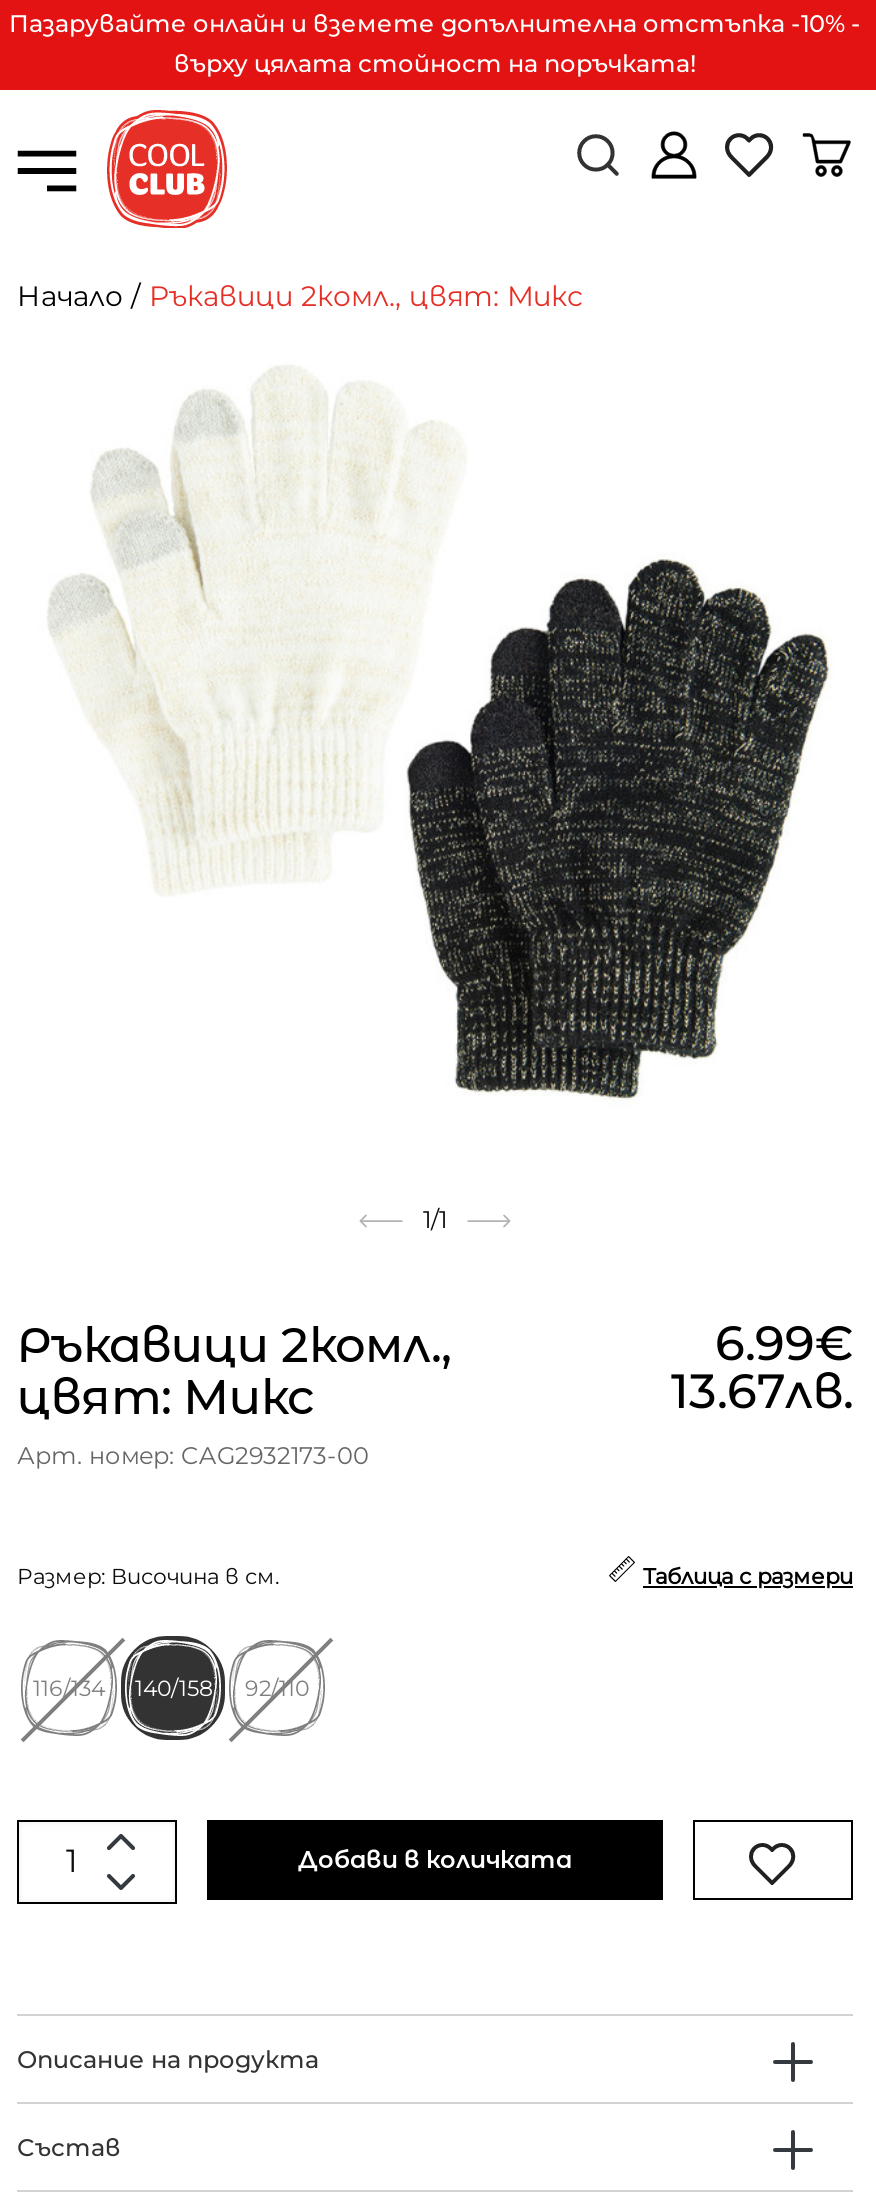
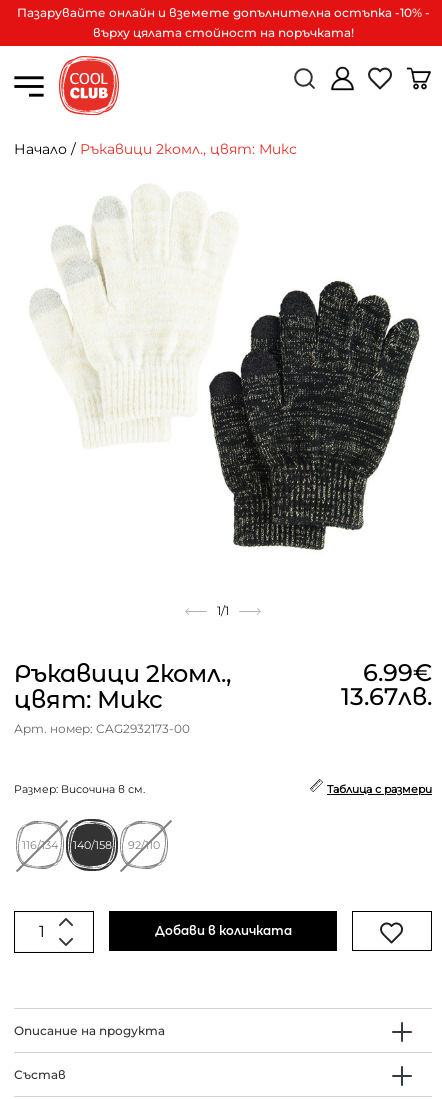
[9,8,861,38] Пазарувайте онлайн и вземете допълнителна отстъпка -10% - -> [16,5,429,20] Пазарувайте онлайн и вземете допълнителна остъпка -10% -

